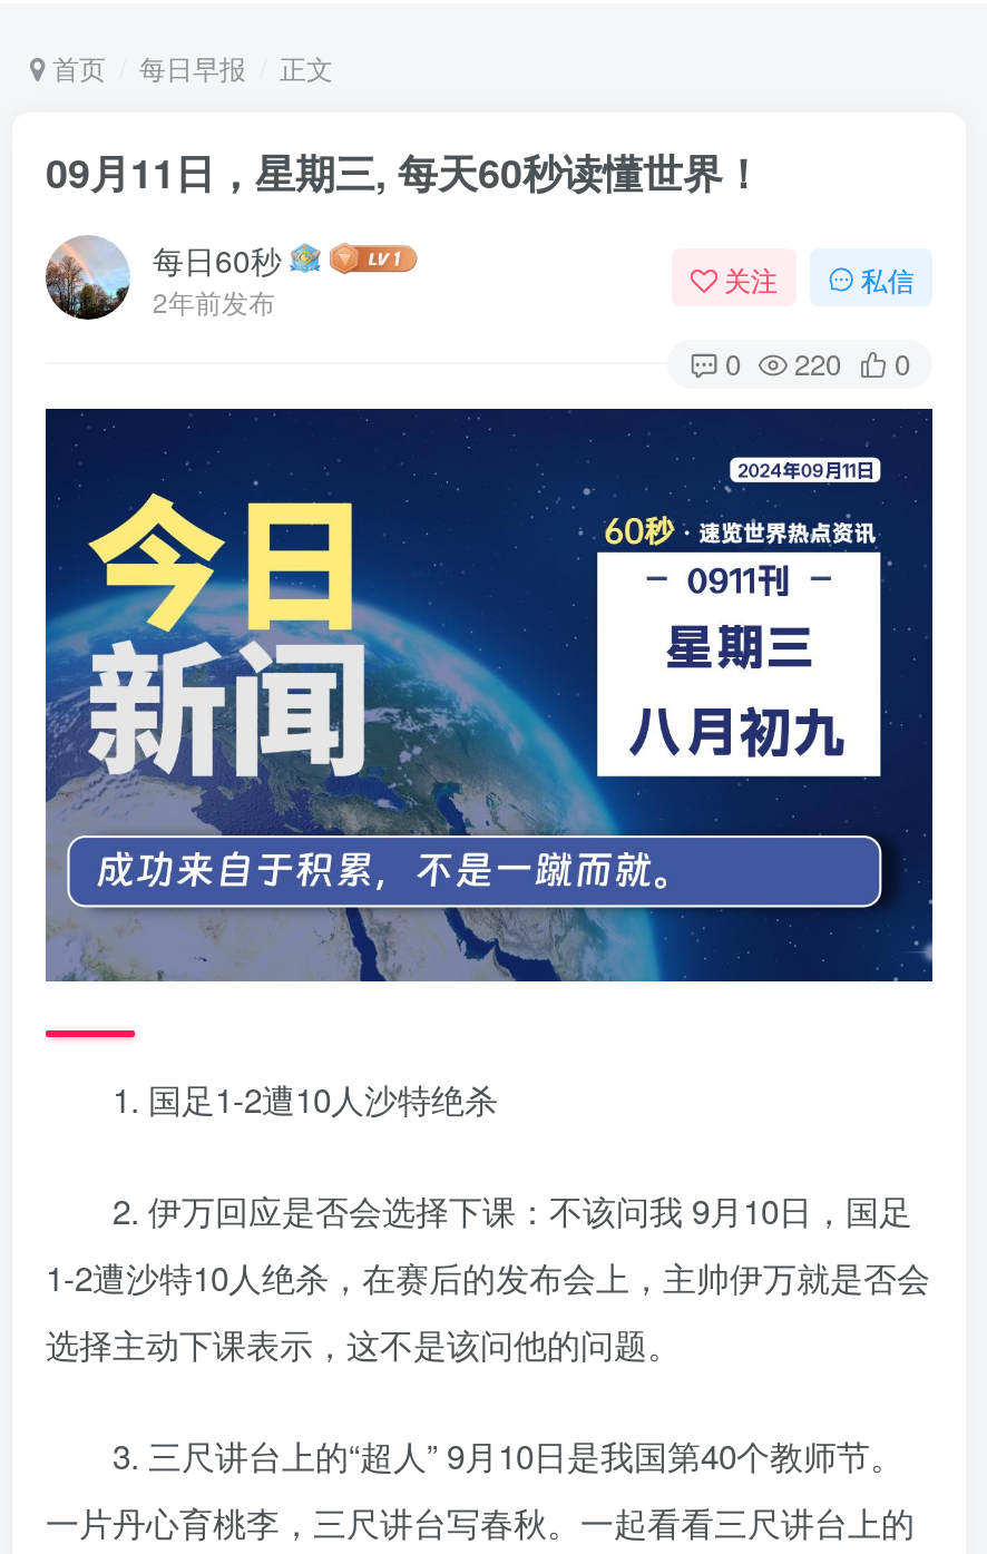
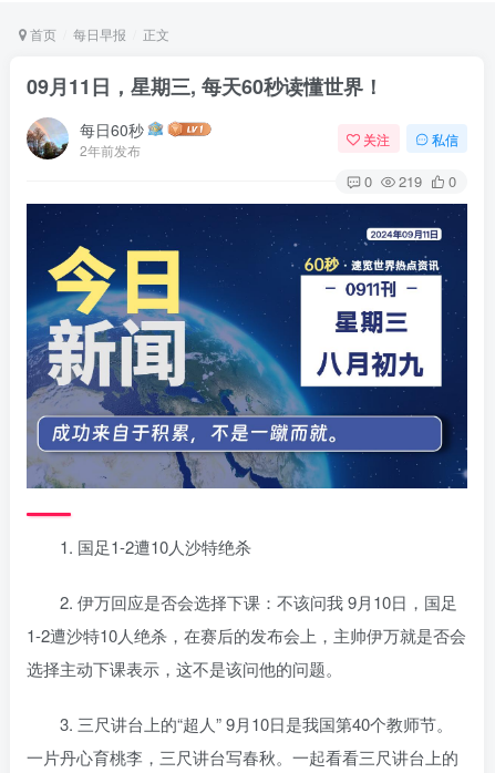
[725,342,910,384] 0 220 0 -> [364,171,456,192] 0 219 0

